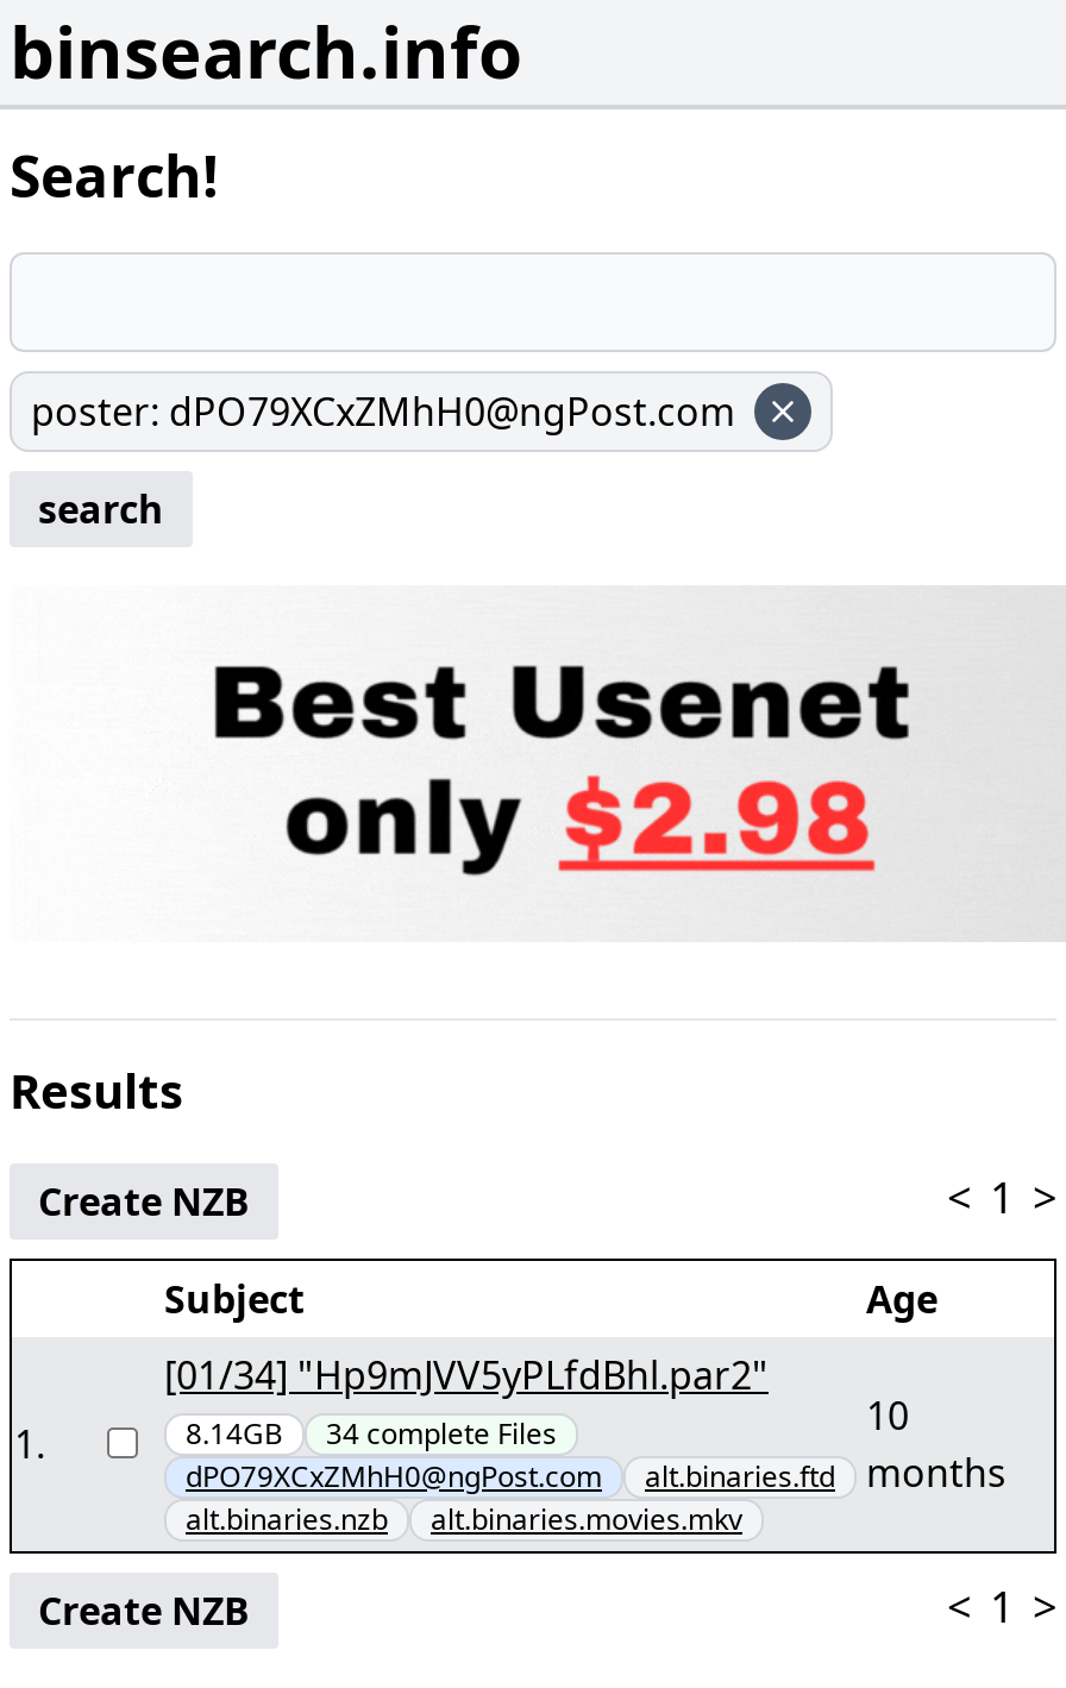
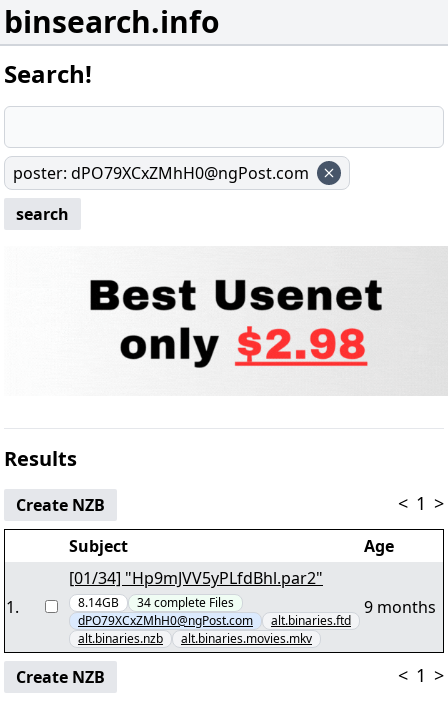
[866,1389,1007,1499] 10 | months -> [364,596,436,618] 9 months

